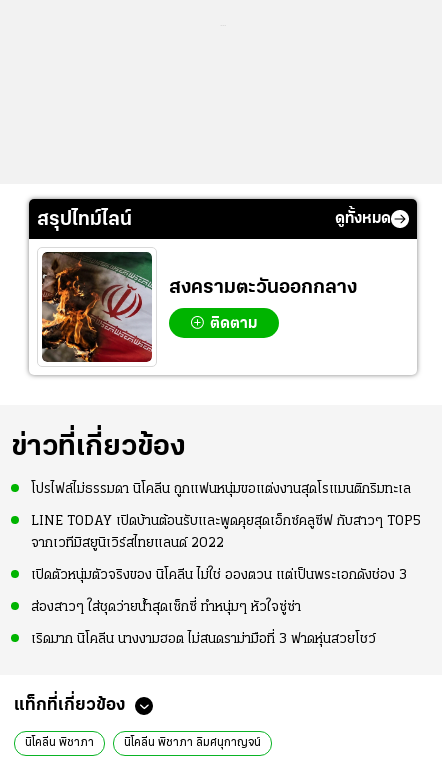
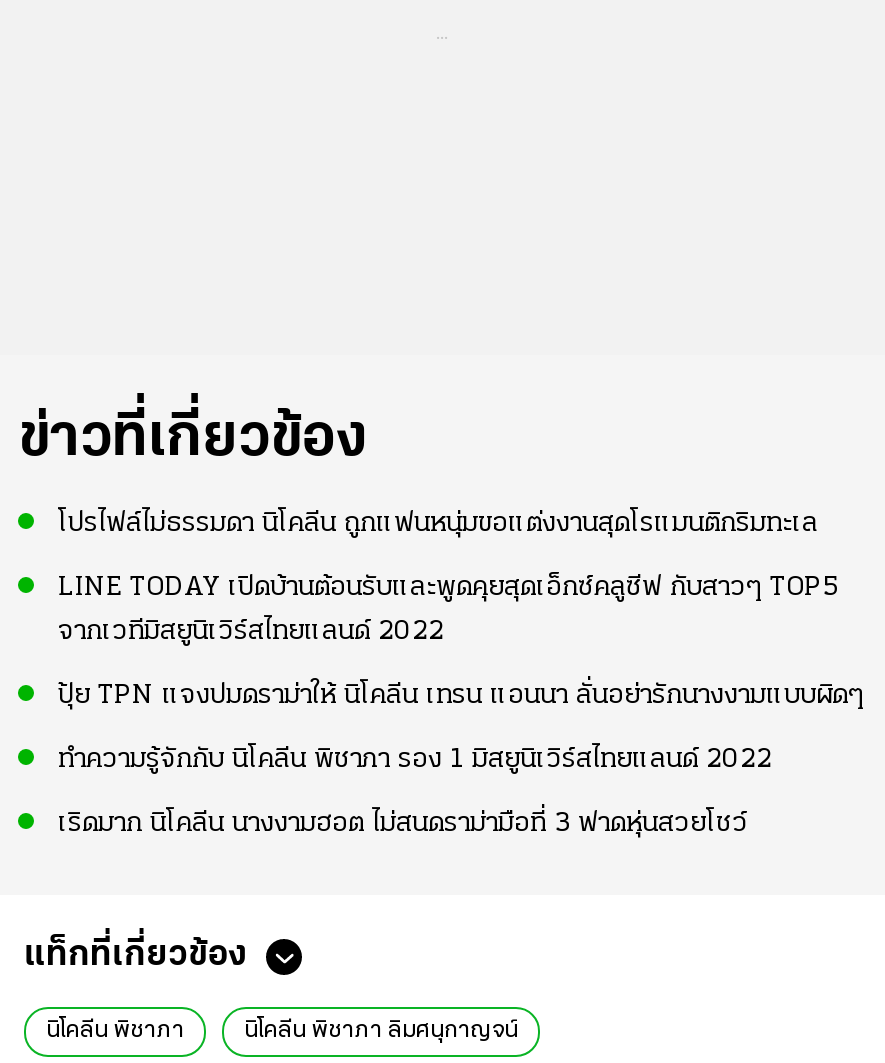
[37,210,391,230] สรุปไทม์ไลน์ | ดูทั้งหมด -> none
[41,251,357,340] [image] | สงครามตะวันออกกลาง | ติดตาม -> none
[31,568,407,583] เปิดตัวหนุ่มตัวจริงของ นิโคลีน ไม่ใช่ อองตวน แต่เป็นพระเอกดังช่อง 3 -> [58,682,864,712] ปุ้ย TPN แจงปมดราม่าให้ นิโคลีน เทรน แอนนา ลั่นอย่ารักนางงามแบบผิดๆ
[31,600,301,615] ส่องสาวๆ ใส่ชุดว่ายน้ำสุดเซ็กซี่ ทำหนุ่มๆ หัวใจซู่ซ่า -> [58,746,772,776] ทำความรู้จักกับ นิโคลีน พิชาภา รอง 1 มิสยูนิเวิร์สไทยแลนด์ 2022

